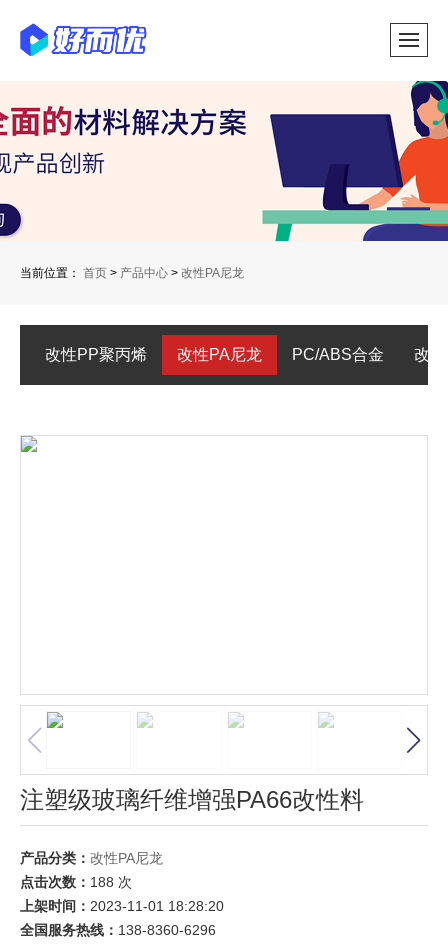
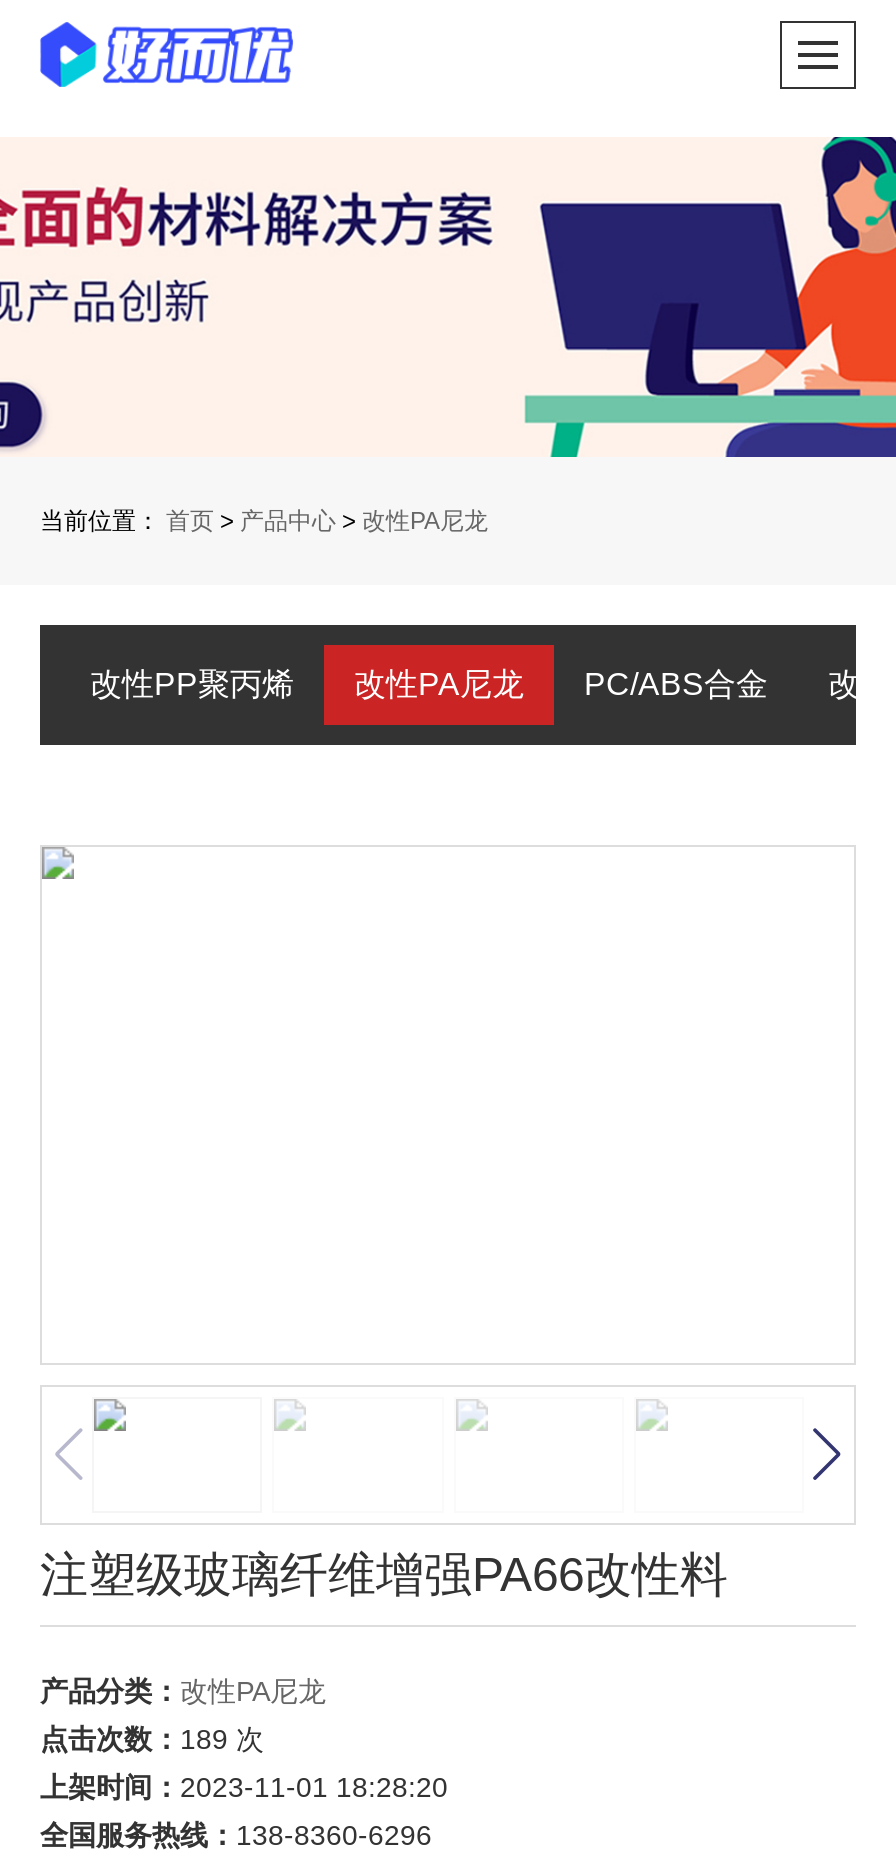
[20,874,132,890] 点击次数：188 次 -> [40,1723,264,1755] 点击次数：189 次

